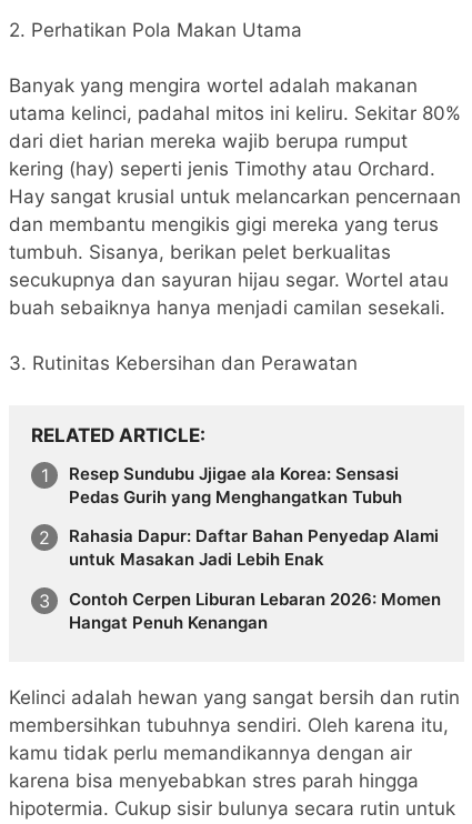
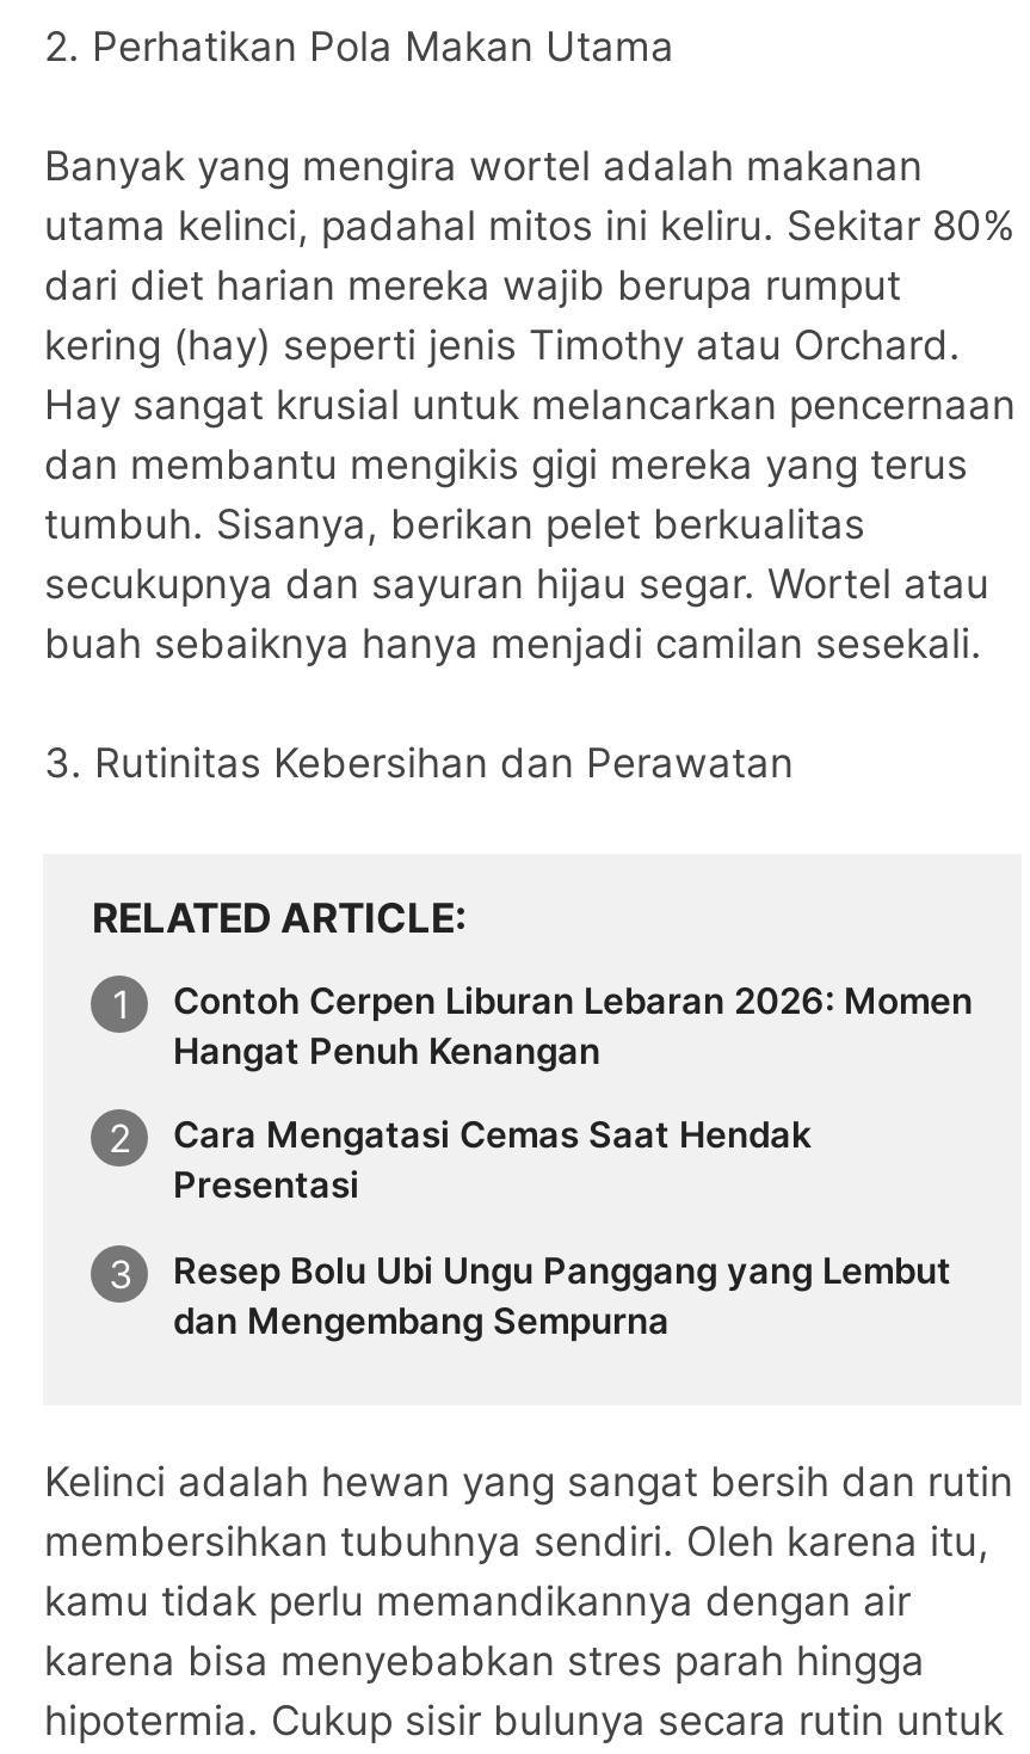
[69,463,439,570] Resep Sundubu Jjigae ala Korea: Sensasi | Pedas Gurih yang Menghangatkan Tubuh | Rahasia Dapur: Daftar Bahan Penyedap Alami | untuk Masakan Jadi Lebih Enak -> none
moved [69,589,441,633] -> [173,977,973,1072]: Contoh Cerpen Liburan Lebaran 2026: Momen | Hangat Penuh Kenangan
none -> [173,1112,951,1343] Cara Mengatasi Cemas Saat Hendak | Presentasi | Resep Bolu Ubi Ungu Panggang yang Lembut | dan Mengembang Sempurna

